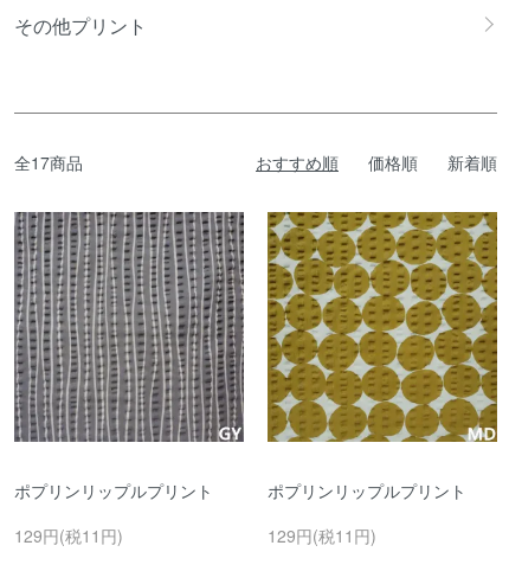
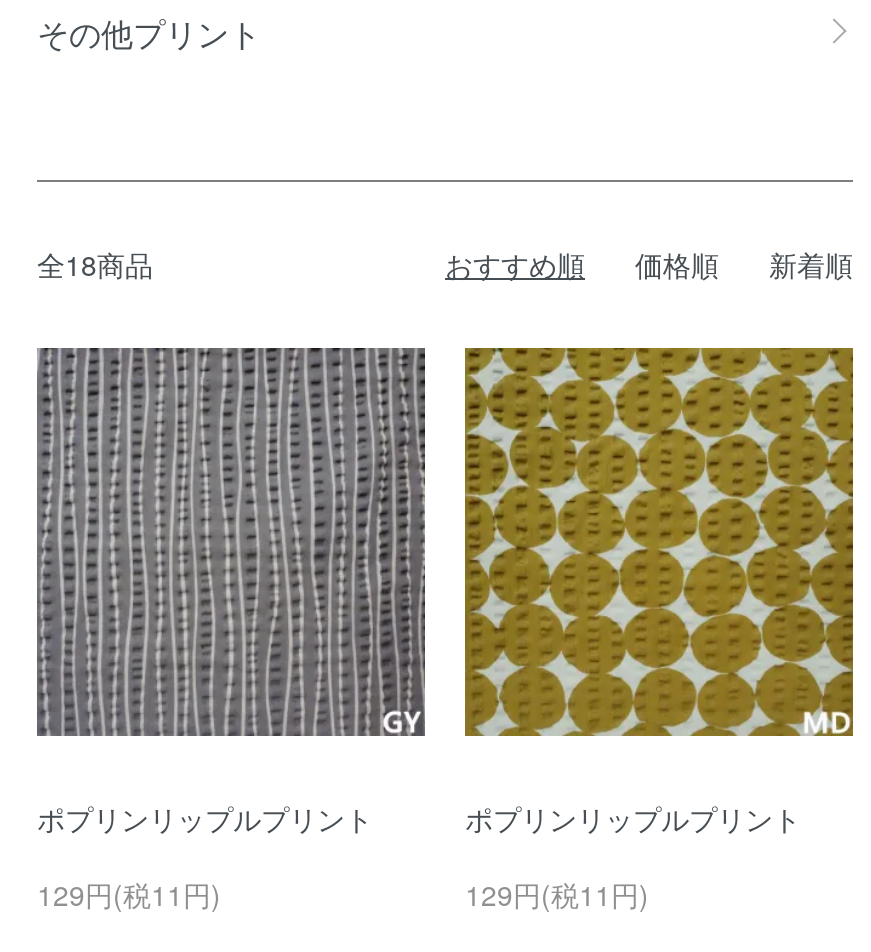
[14,150,83,174] 全17商品 -> [37,244,153,284] 全18商品

